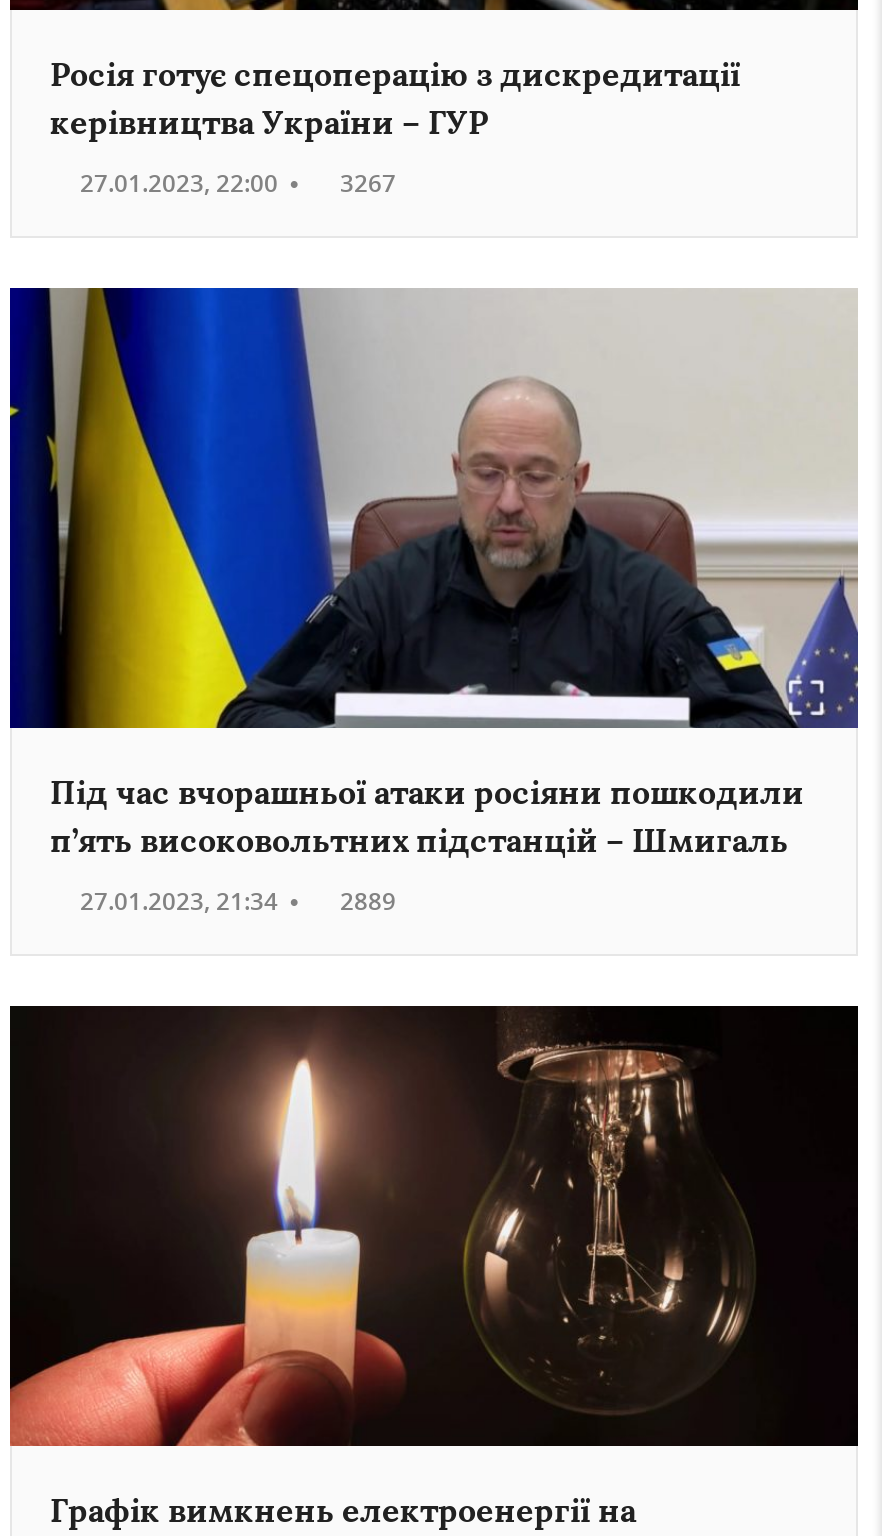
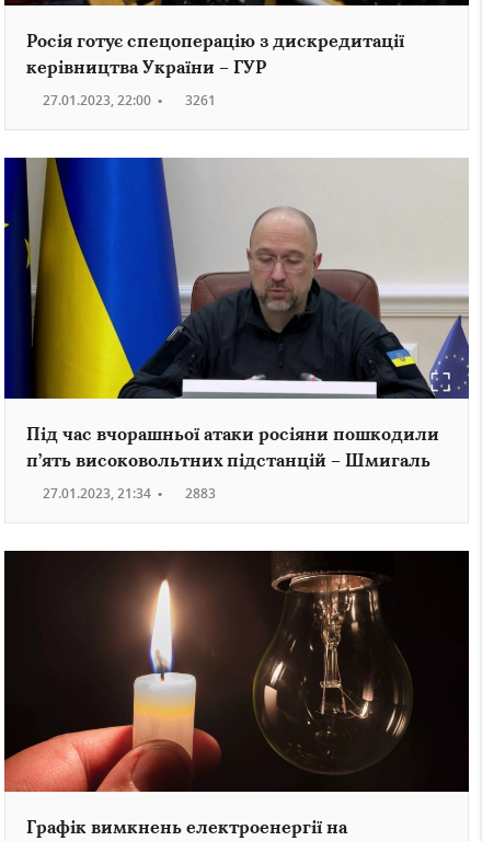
[80,167,396,201] 27.01.2023, 22:00 • 3267 -> [43,91,216,110] 27.01.2023, 22:00 • 3261
[80,885,396,919] 27.01.2023, 21:34 • 2889 -> [43,485,216,503] 27.01.2023, 21:34 • 2883

